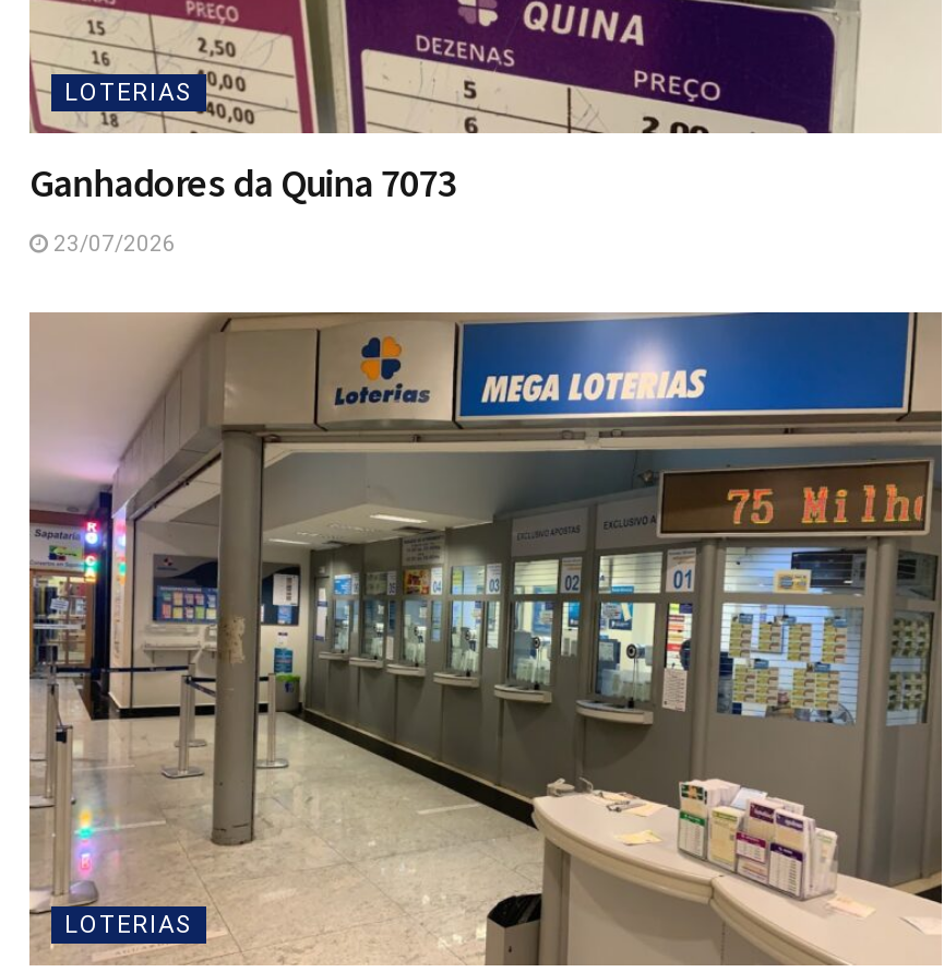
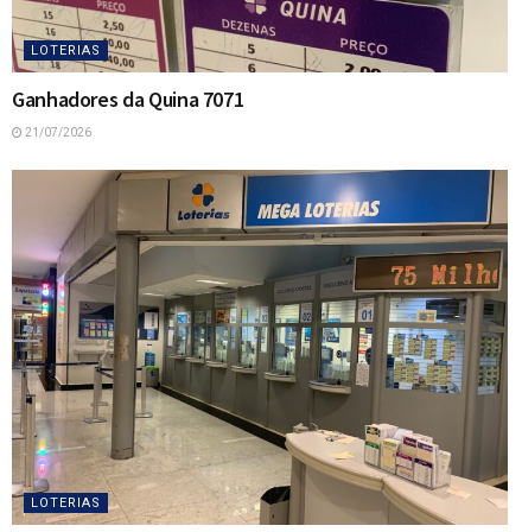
[29,157,456,208] Ganhadores da Quina 7073 -> [12,85,244,113] Ganhadores da Quina 7071
[49,232,176,256] 23/07/2026 -> [23,126,91,139] 21/07/2026

